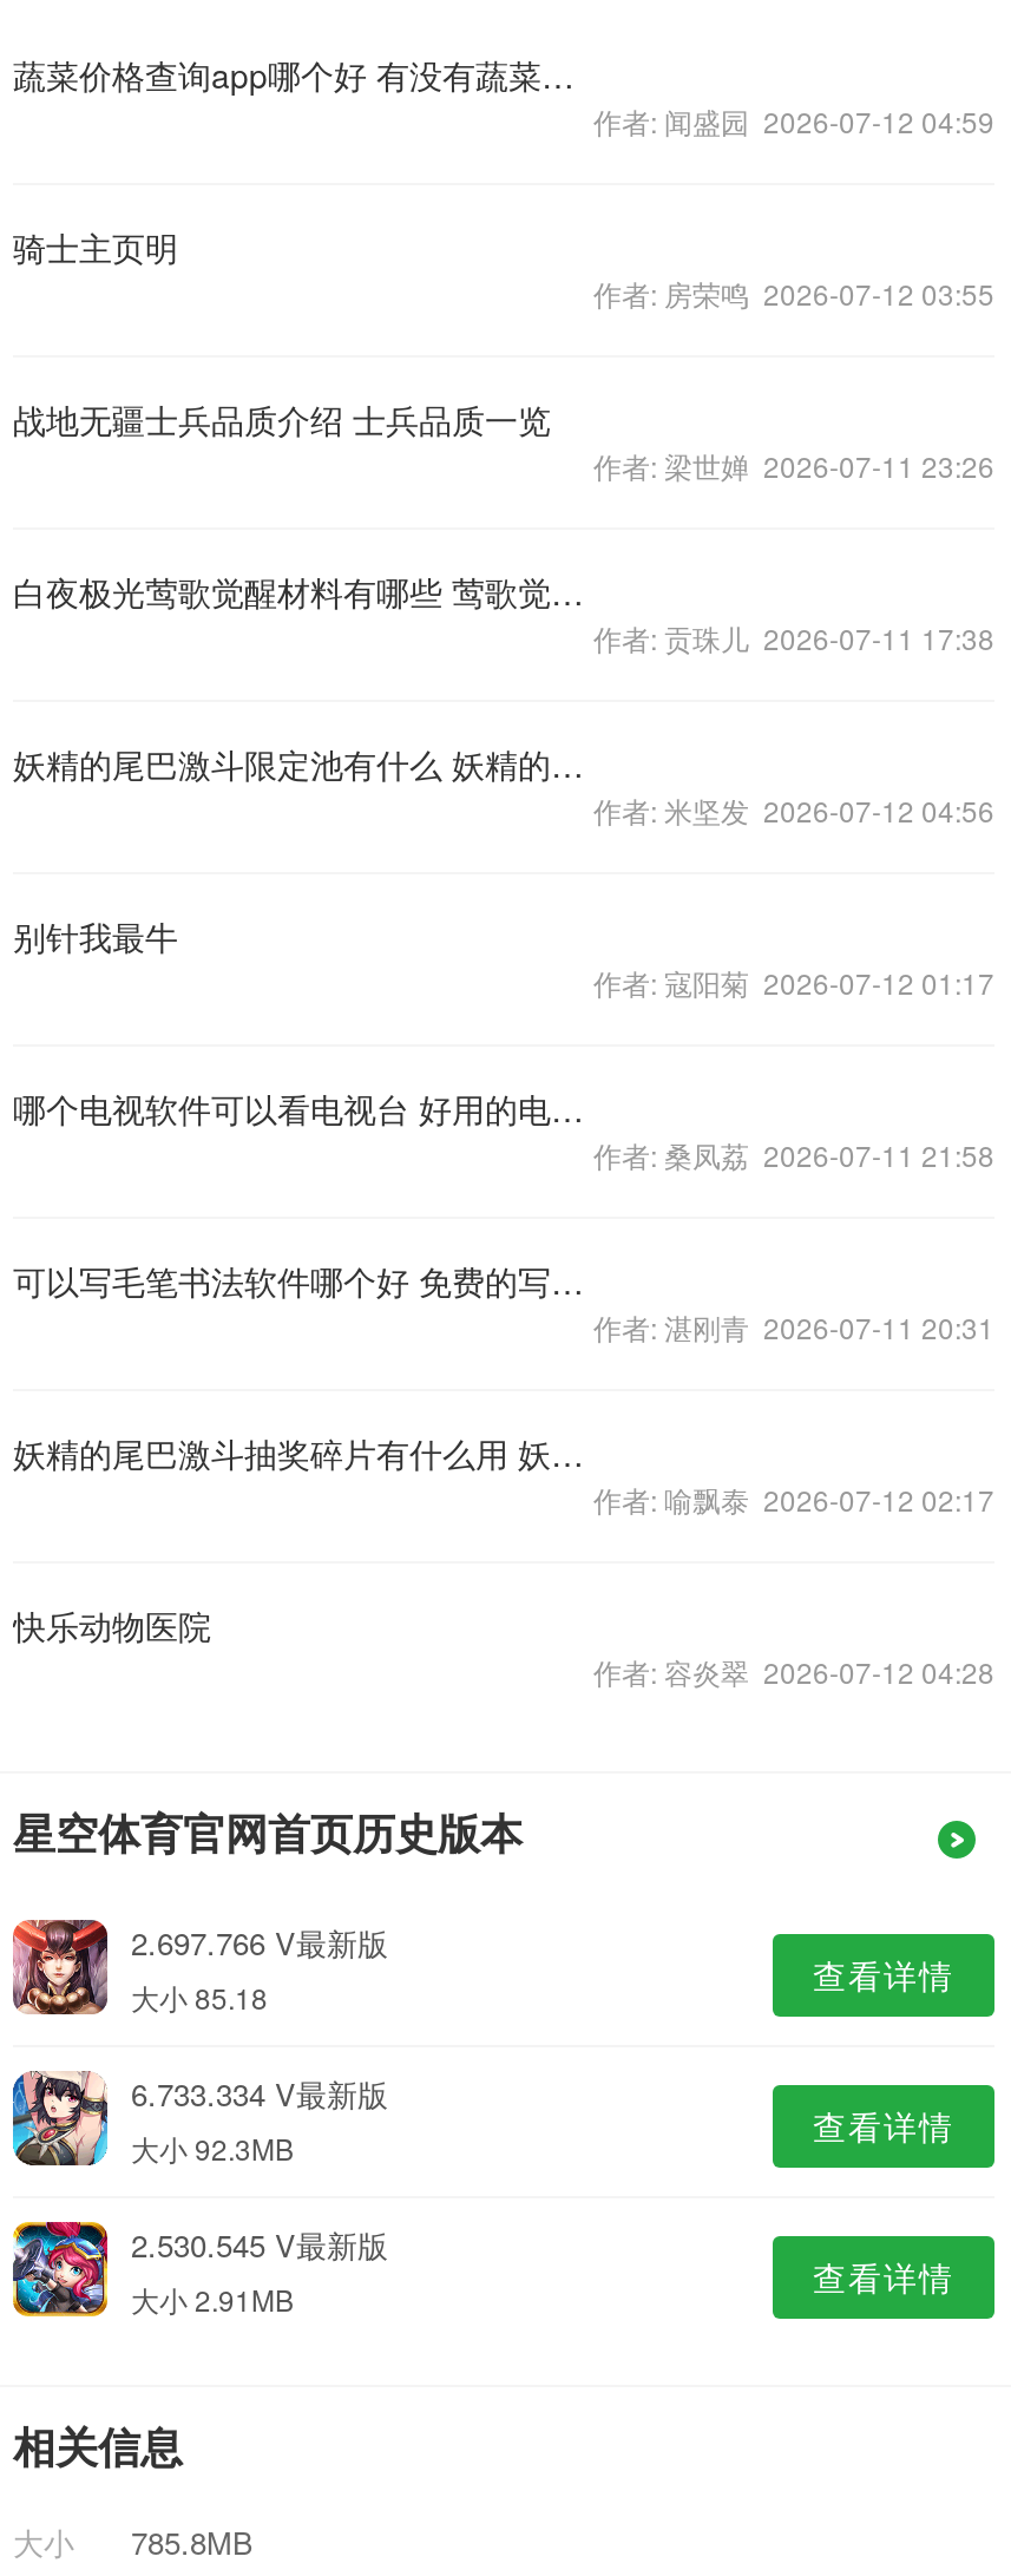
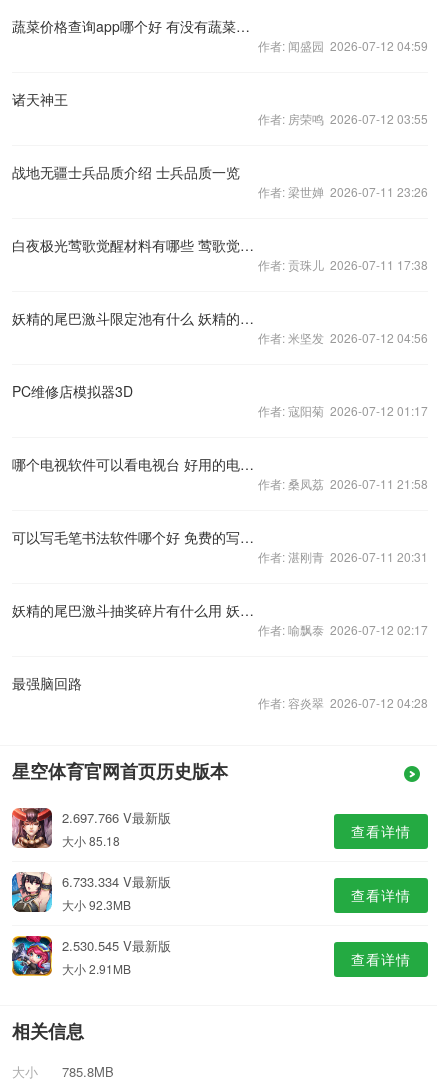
[13,223,178,270] 骑士主页明 -> [12,89,68,109] 诸天神王
[13,912,178,959] 别针我最牛 -> [12,381,133,401] PC维修店模拟器3D
[13,1601,211,1648] 快乐动物医院 -> [12,673,82,693] 最强脑回路

